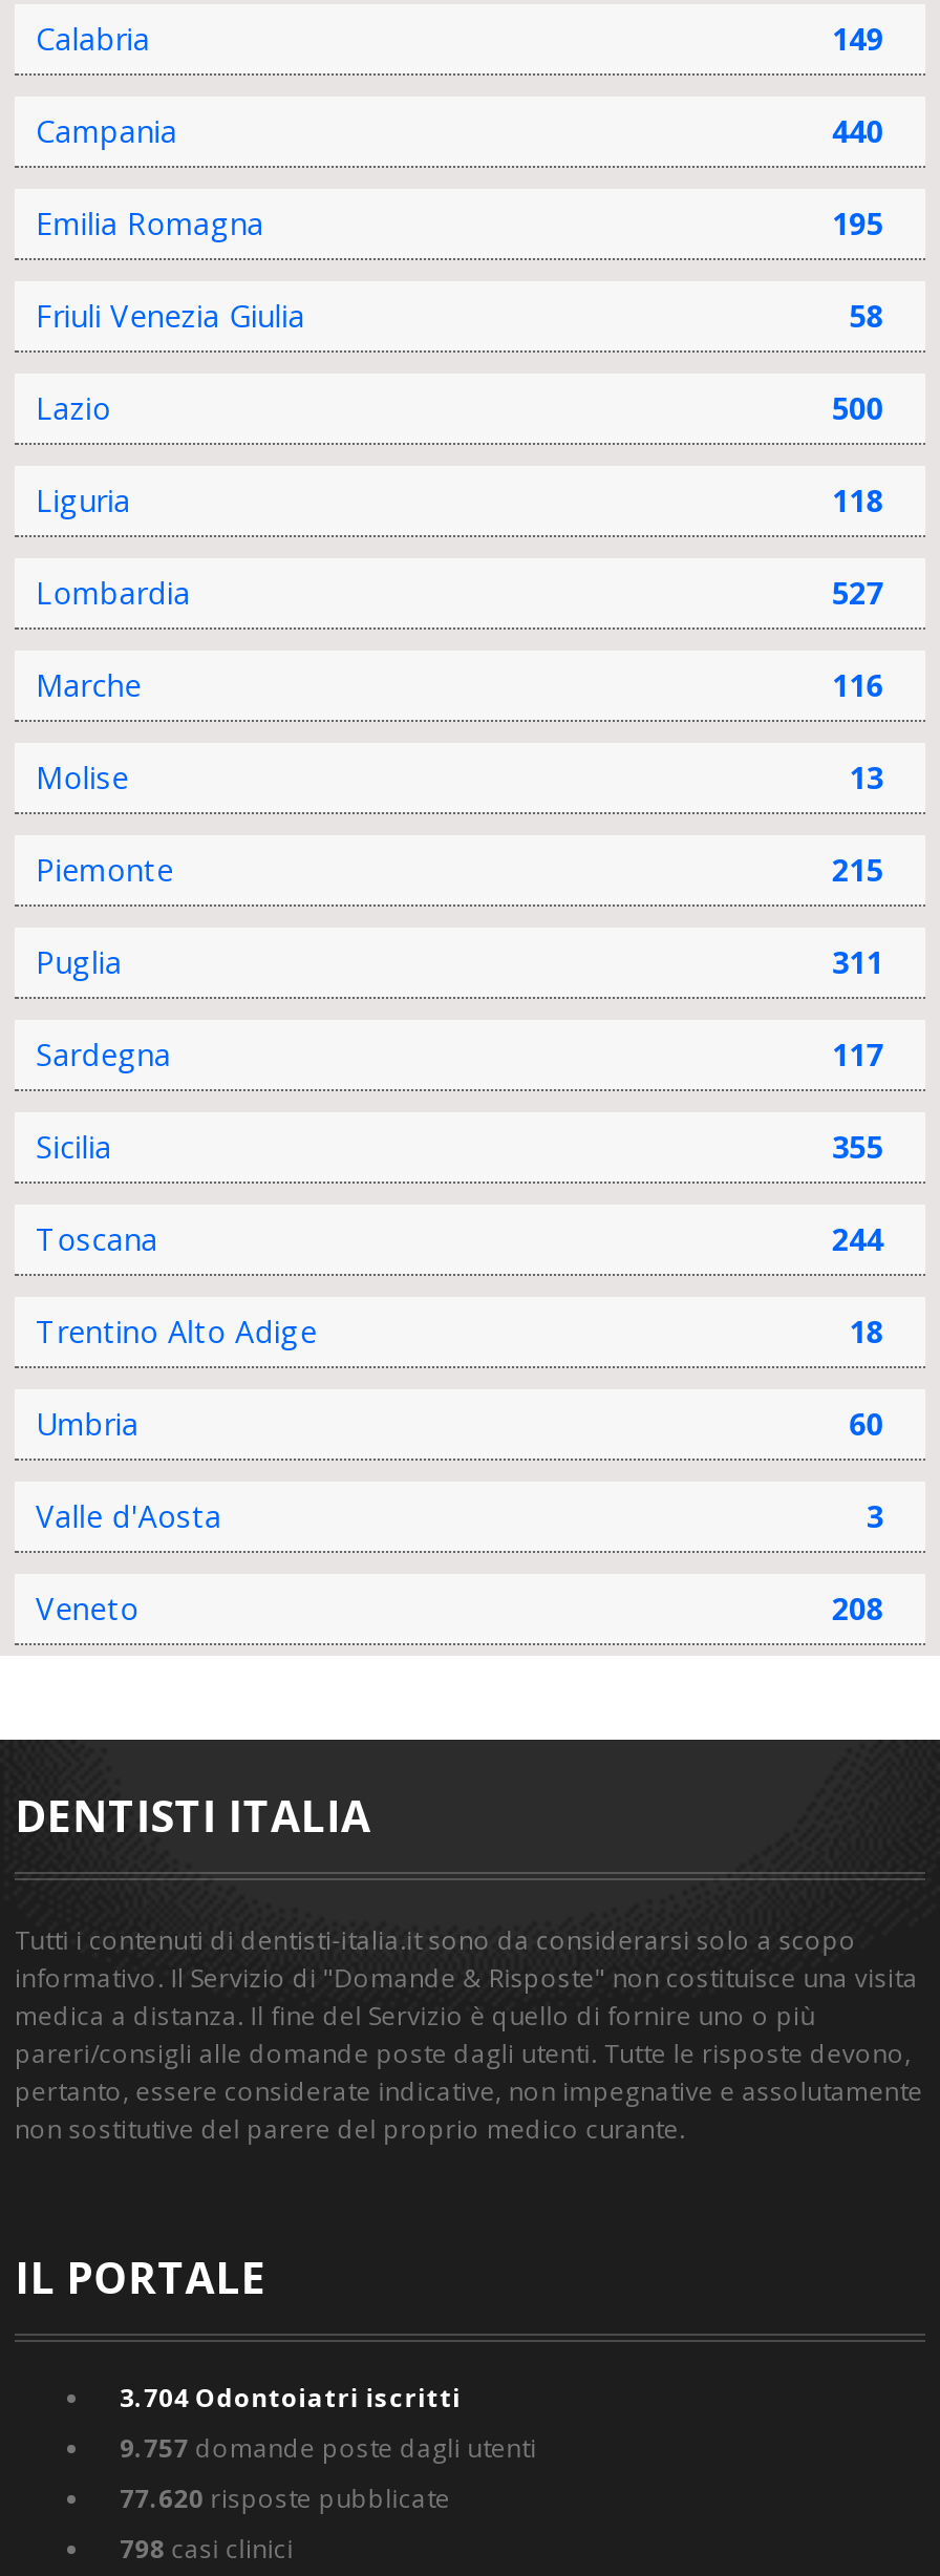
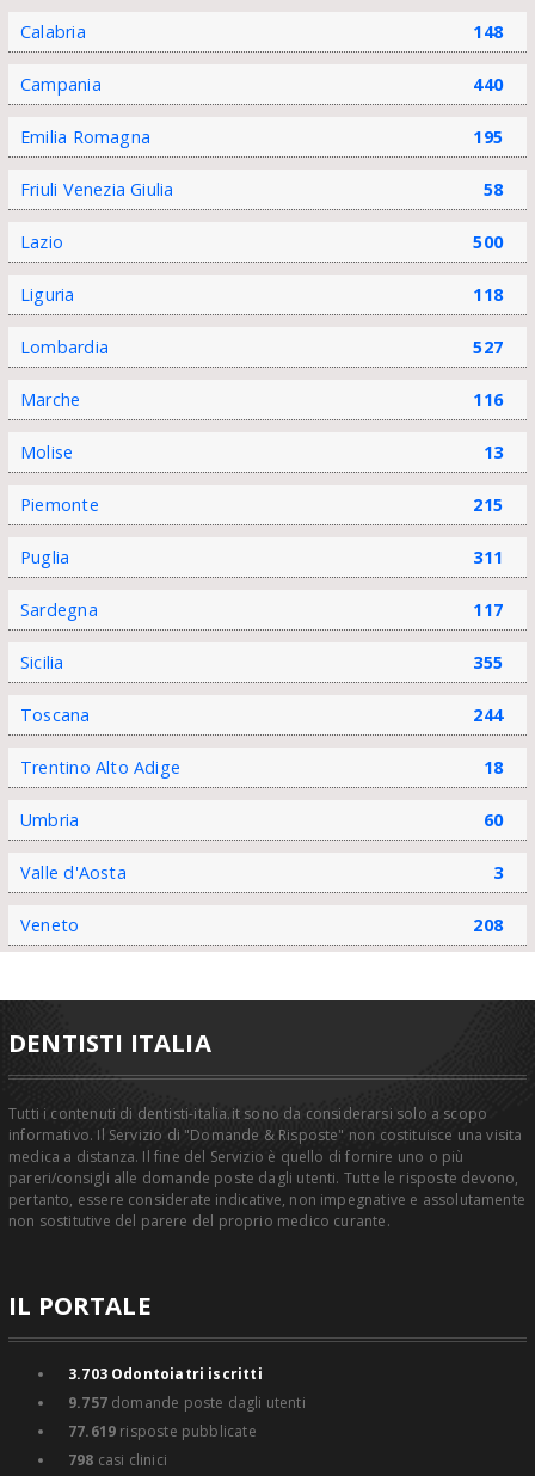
[832,19,883,59] 149 -> [473,20,503,43] 148
[120,2380,461,2415] 3.704 Odontoiatri iscritti -> [68,1364,262,1384] 3.703 Odontoiatri iscritti
[120,2481,450,2516] 77.620 risposte pubblicate -> [68,1421,256,1441] 77.619 risposte pubblicate

